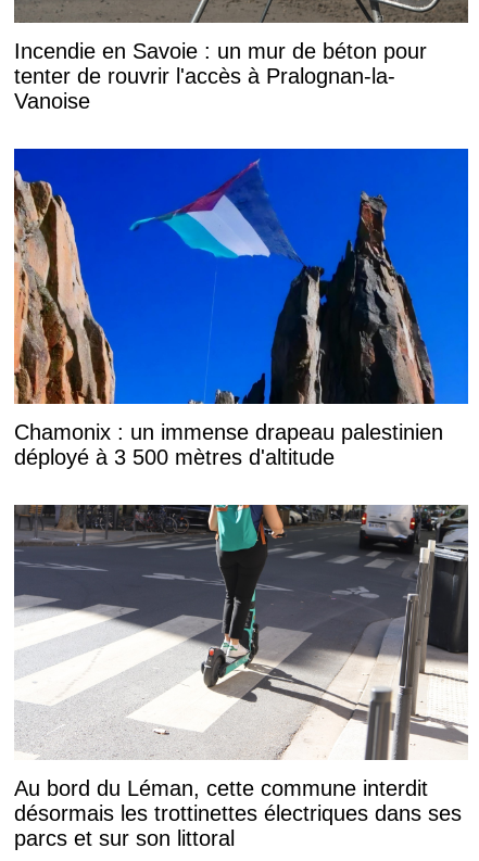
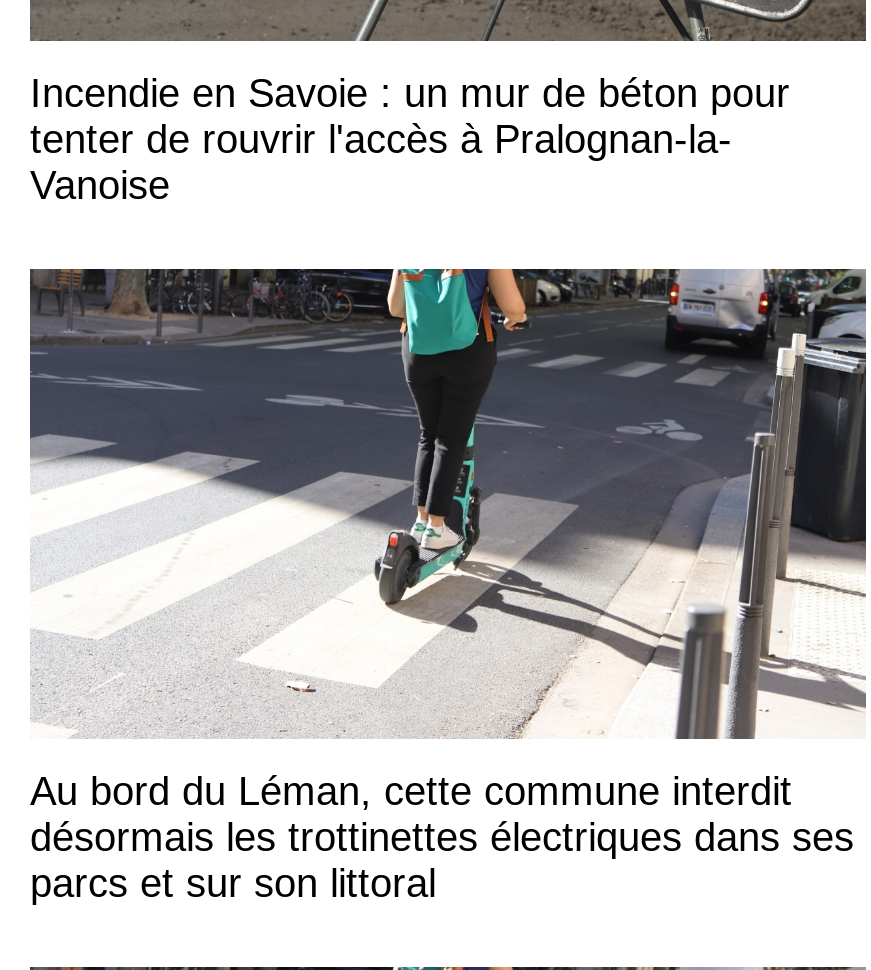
[13,145,469,469] [image] | Chamonix : un immense drapeau palestinien | déployé à 3 500 mètres d'altitude -> none

